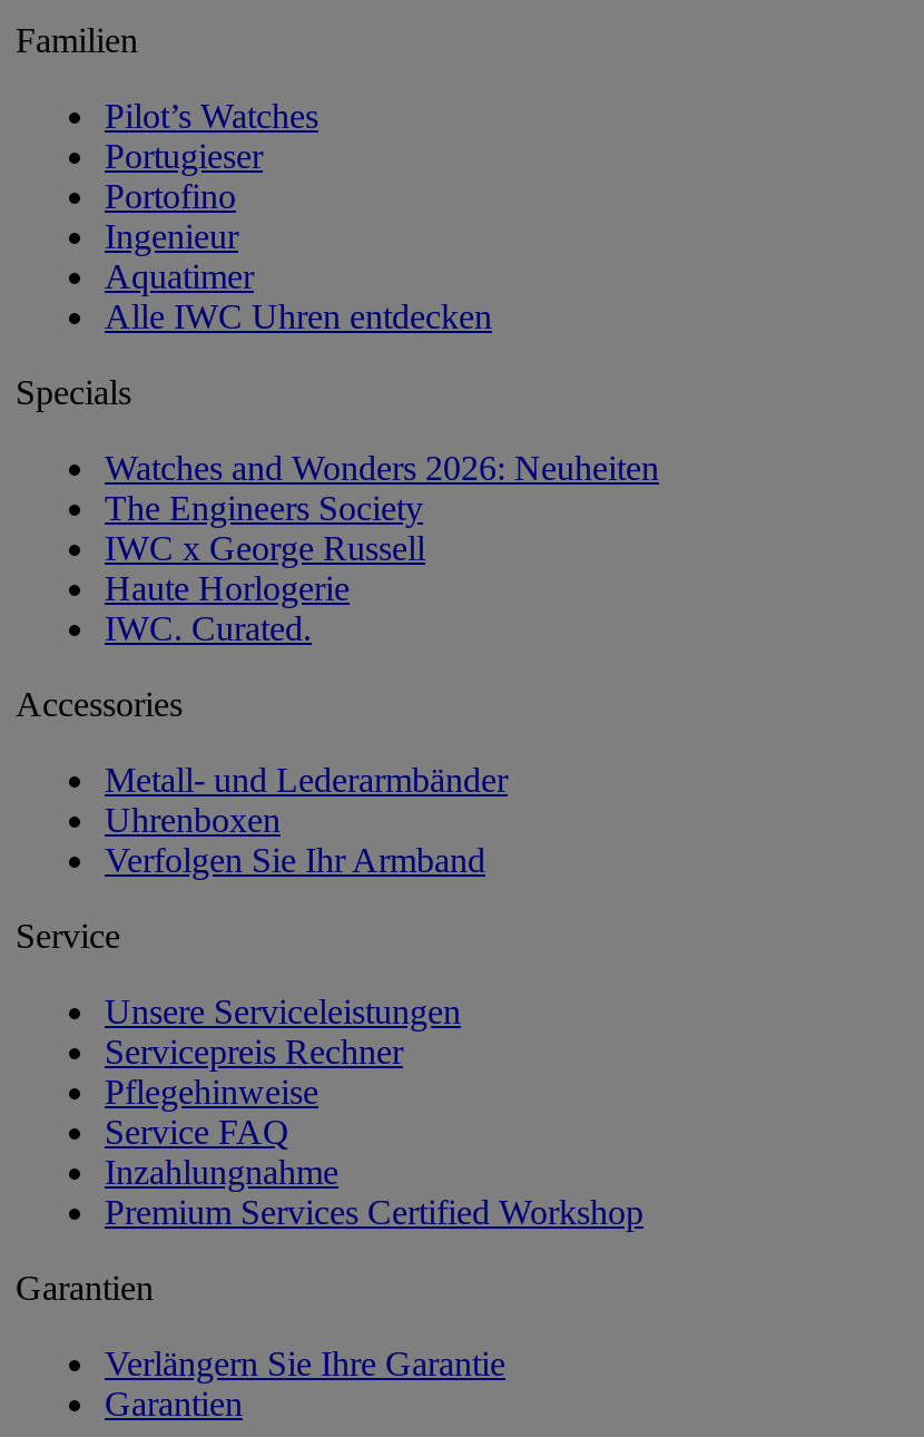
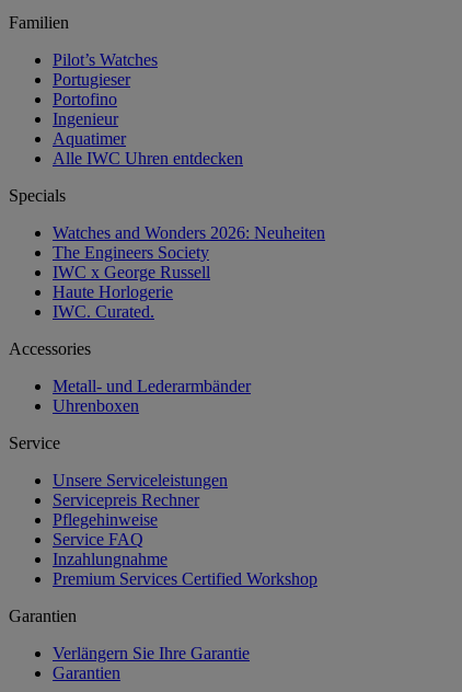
[105,841,485,878] Verfolgen Sie Ihr Armband -> none

